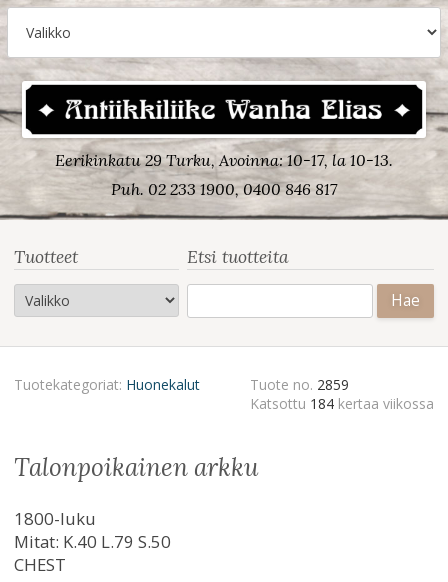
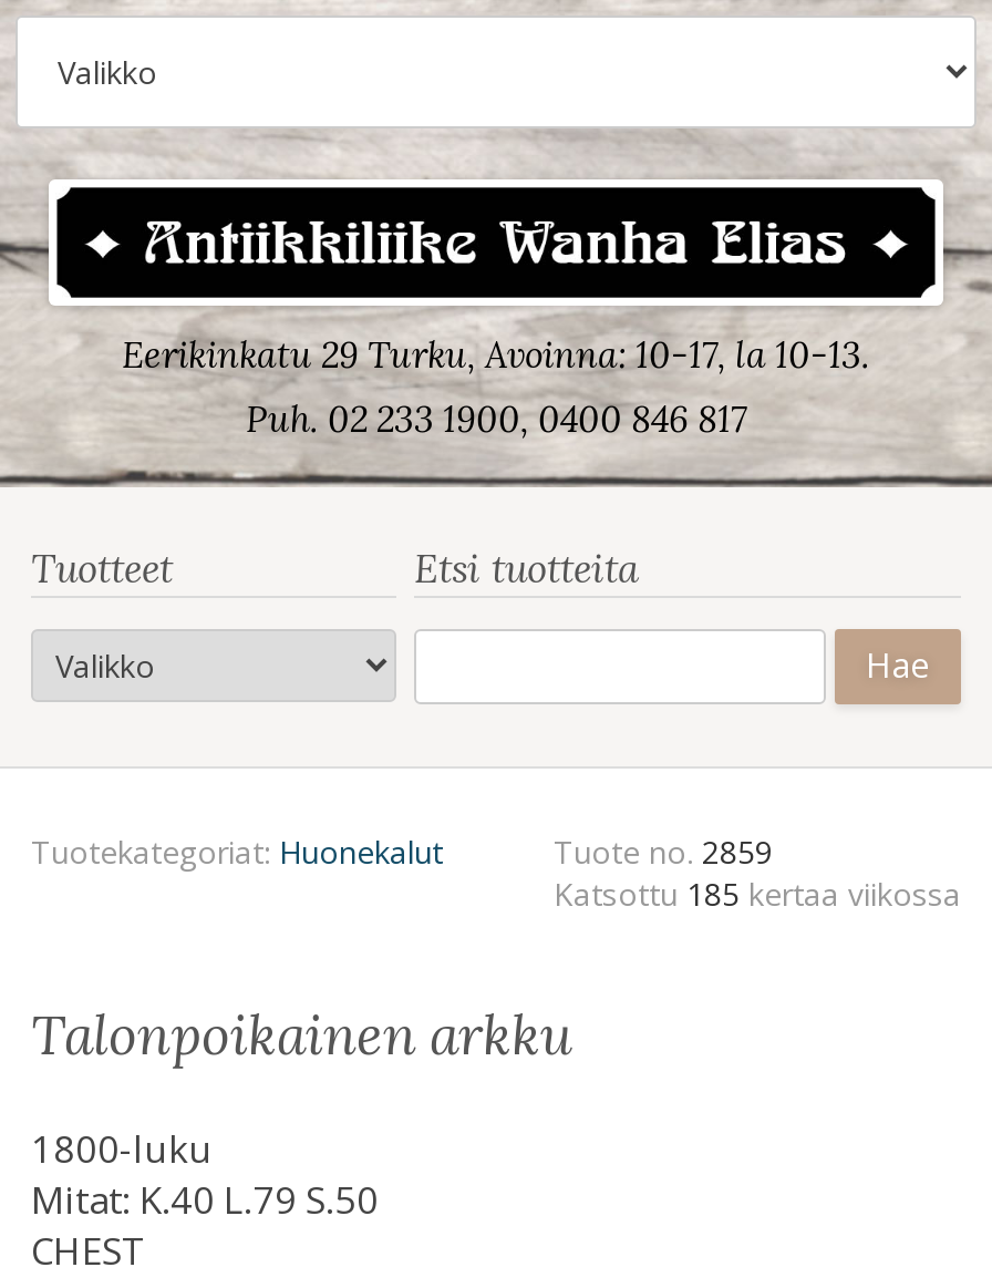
[250,394,434,413] Katsottu 184 kertaa viikossa -> [554,874,961,916] Katsottu 185 kertaa viikossa

